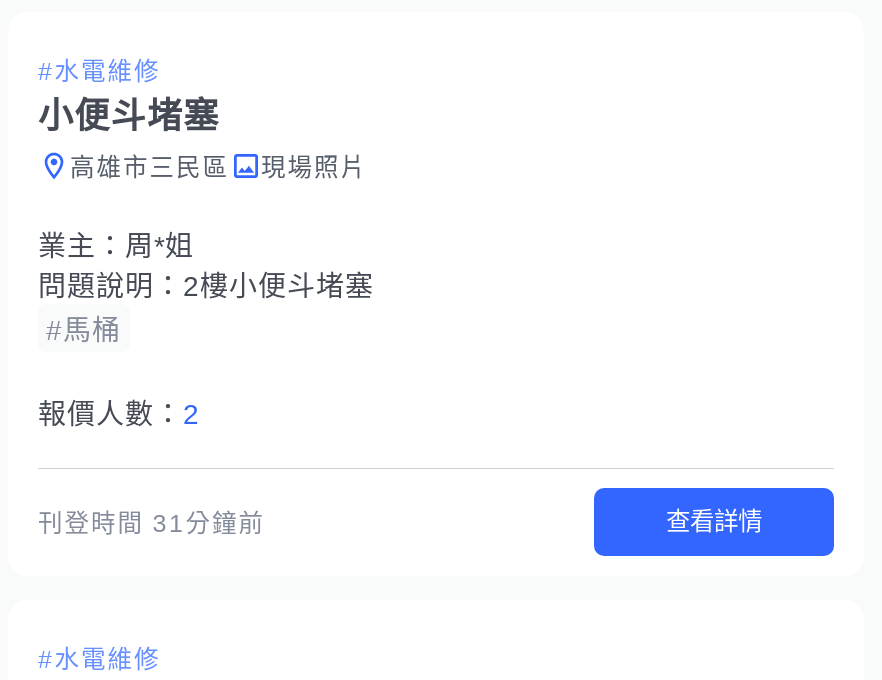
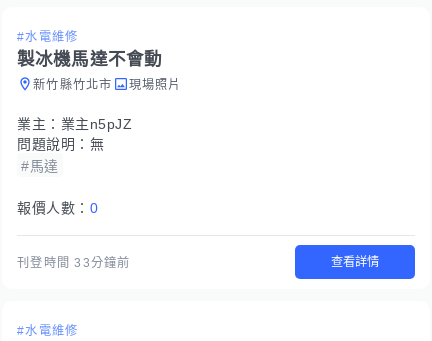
[38,96,229,182] 小便斗堵塞 | 高雄市三民區 -> [17,49,162,92] 製冰機馬達不會動 | 新竹縣竹北市
[38,230,374,346] 業主：周*姐 | 問題說明：2樓小便斗堵塞 | #馬桶 -> [17,116,132,174] 業主：業主n5pJZ | 問題說明：無 | #馬達
[38,398,200,430] 報價人數：2 -> [17,200,98,216] 報價人數：0
[38,510,265,538] 刊登時間31分鐘前 -> [17,256,130,270] 刊登時間33分鐘前

